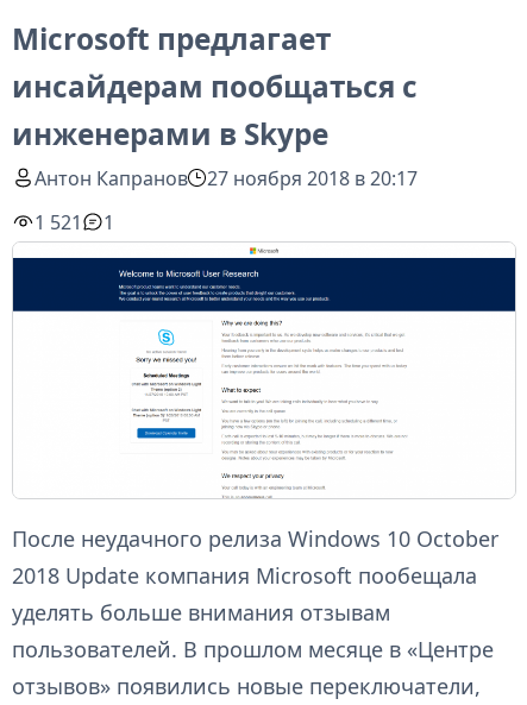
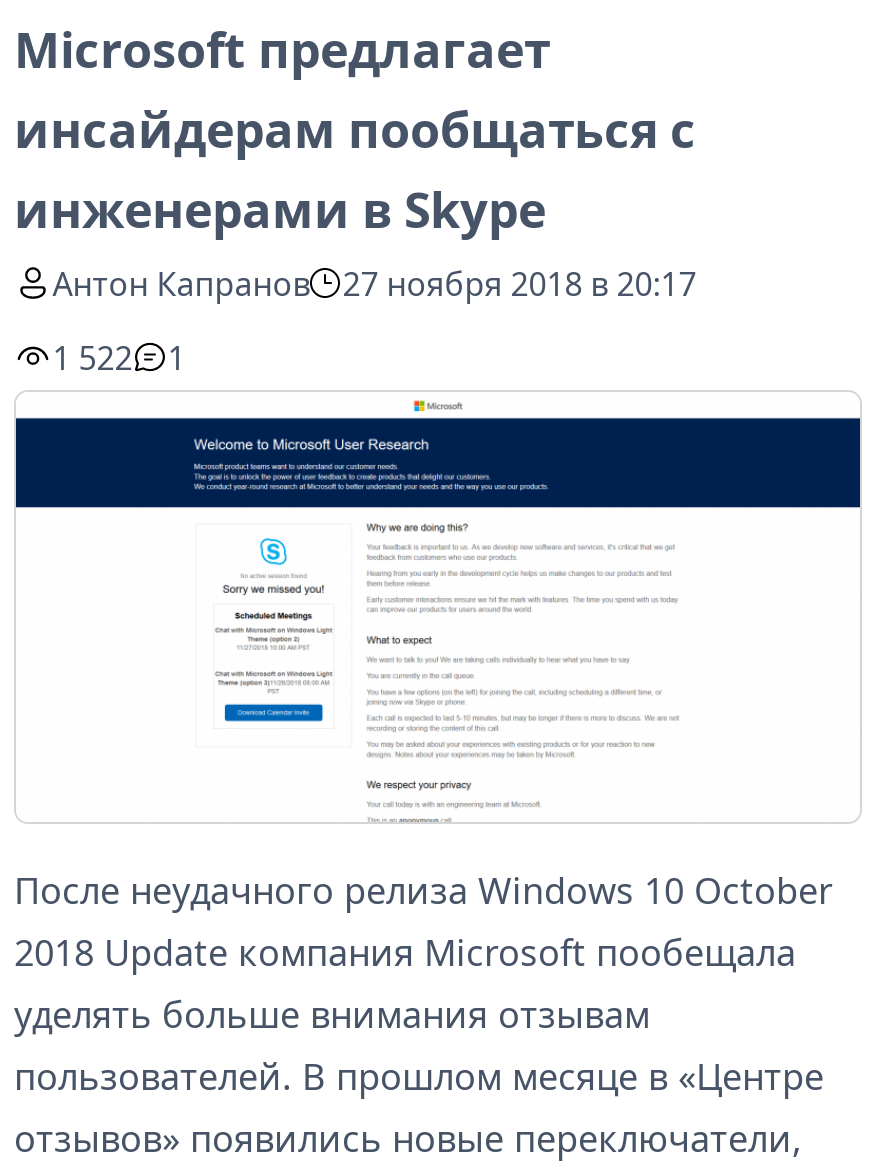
[35,209,114,235] 1 521 1 -> [52,335,186,379] 1 522 1

